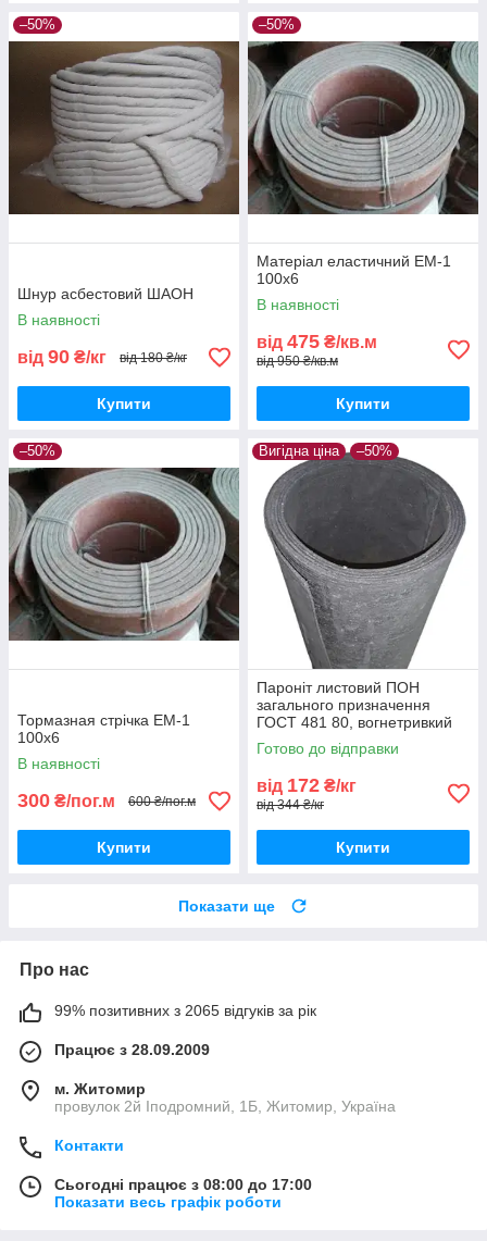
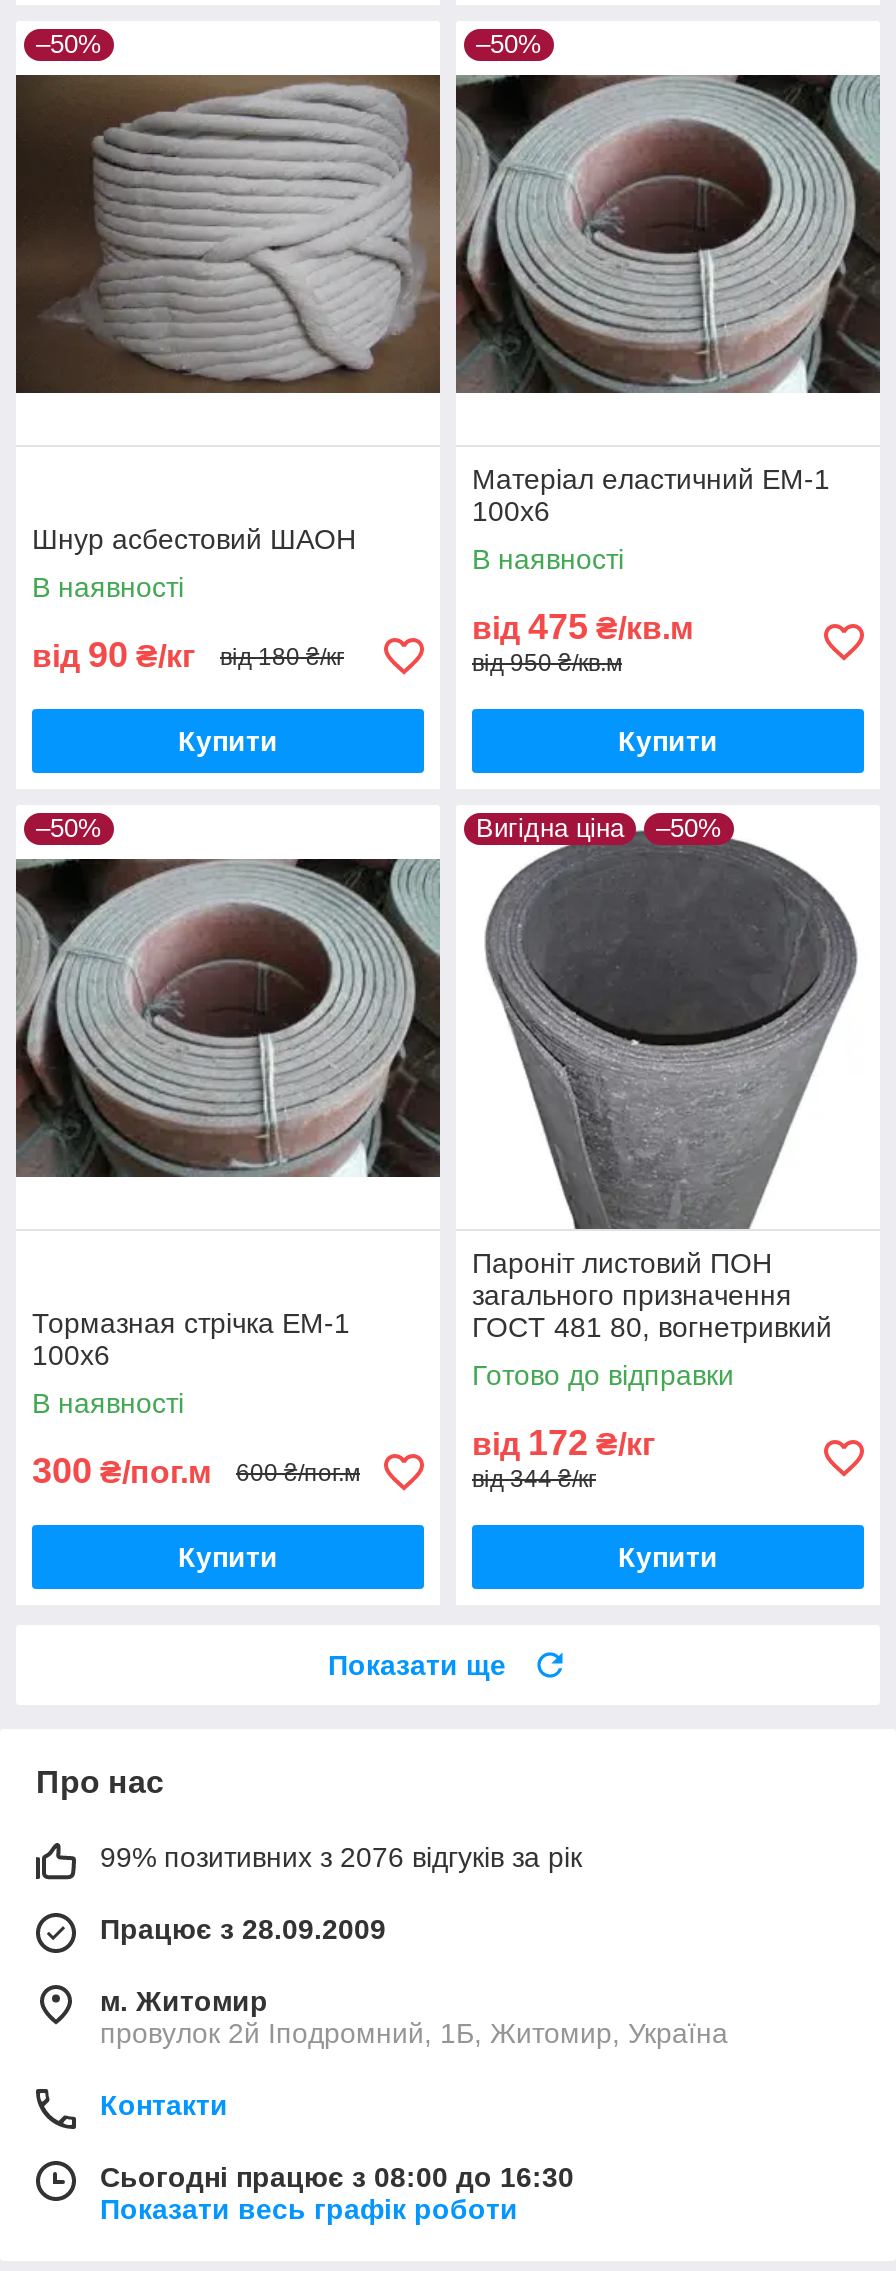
[54,1002,316,1019] 99% позитивних з 2065 відгуків за рік -> [100,1841,582,1873] 99% позитивних з 2076 відгуків за рік
[54,1176,312,1193] Сьогодні працює з 08:00 до 17:00 -> [100,2161,574,2193] Сьогодні працює з 08:00 до 16:30

